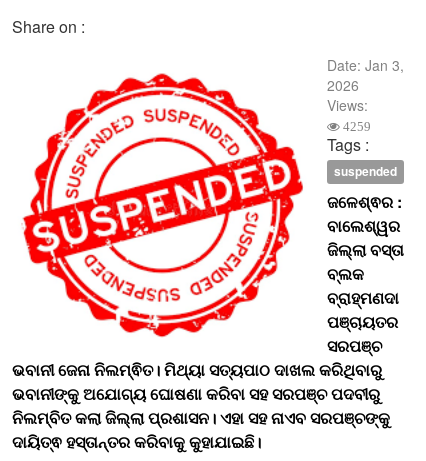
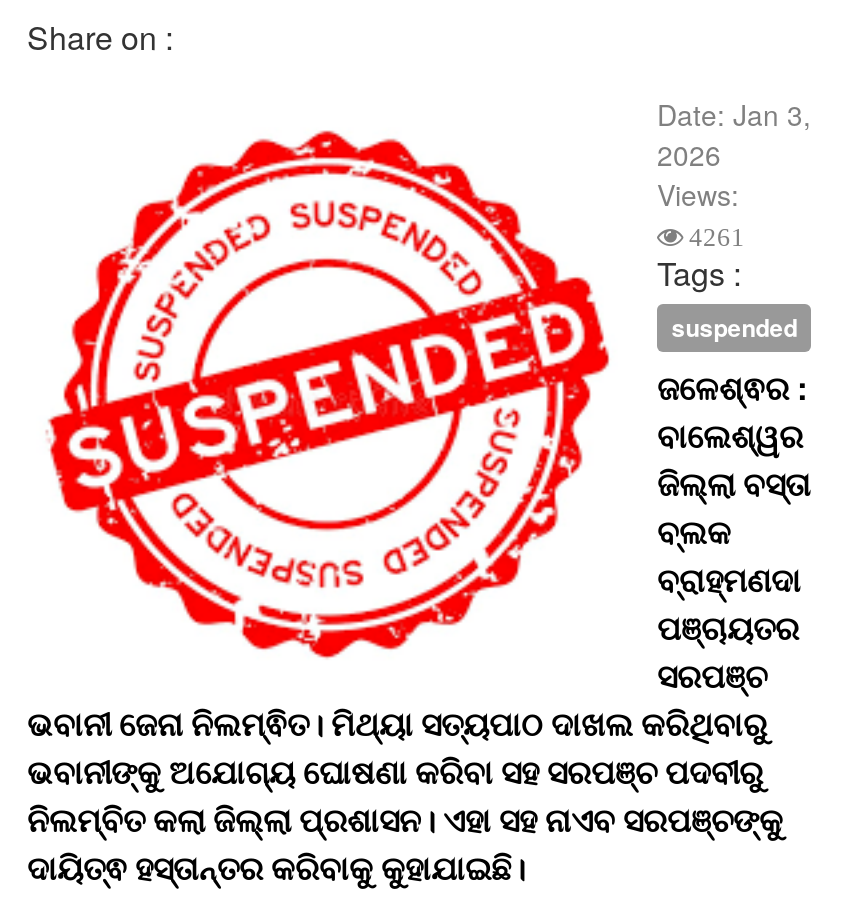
[340,120,371,133] 4259 -> [683,225,745,251] 4261

